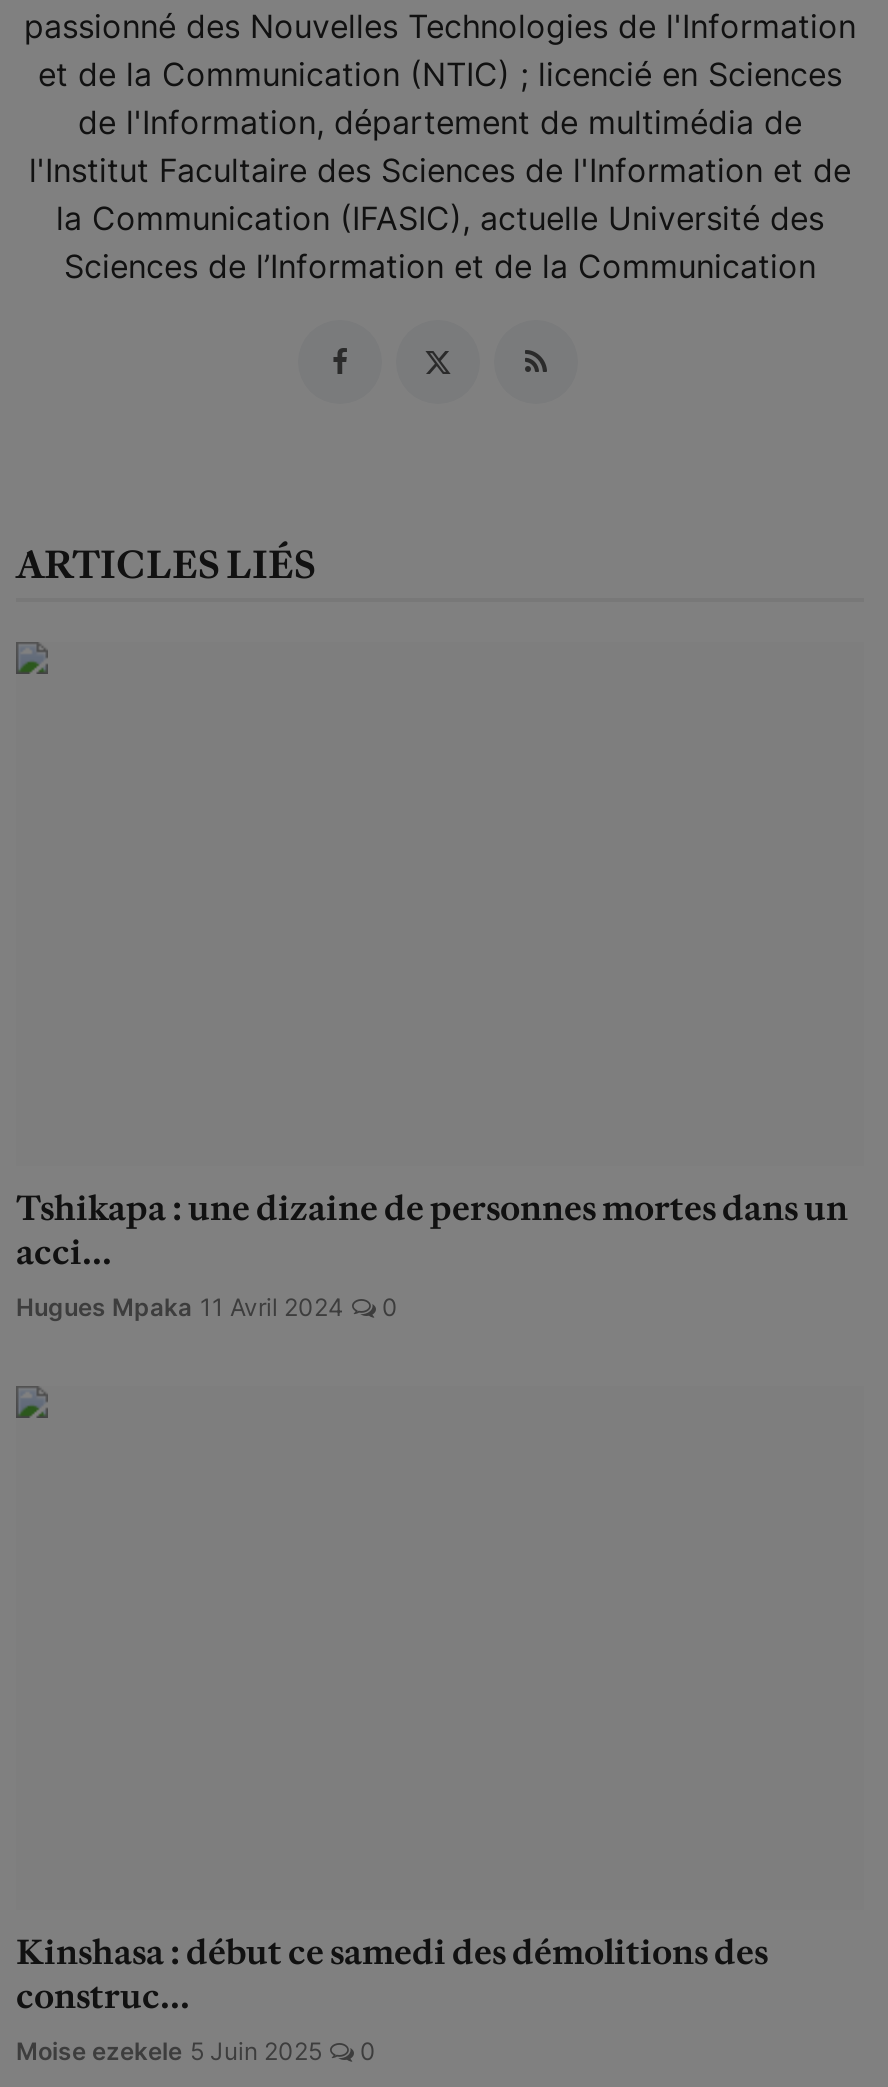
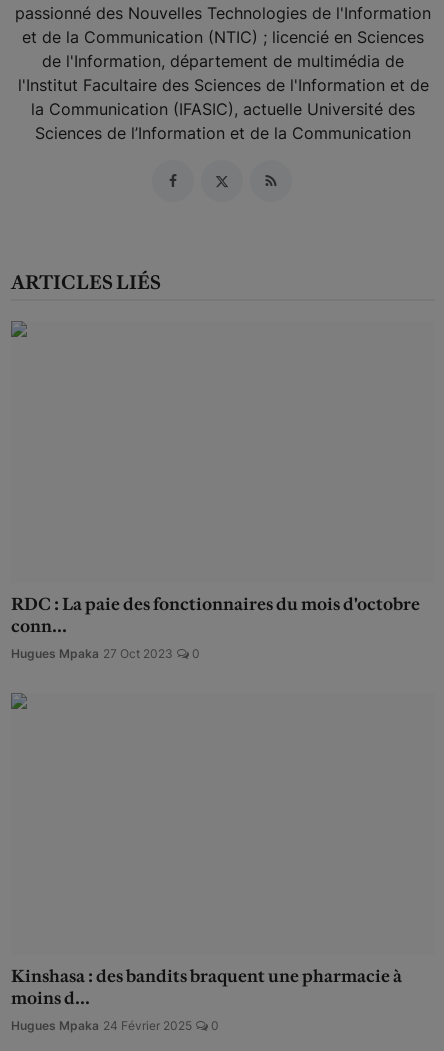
[16,1186,848,1322] Tshikapa : une dizaine de personnes mortes dans un | acci... | Hugues Mpaka 11 Avril 2024 -> [11,593,420,661] RDC : La paie des fonctionnaires du mois d'octobre | conn... | Hugues Mpaka 27 Oct 2023
[16,1931,768,2067] Kinshasa : début ce samedi des démolitions des | construc... | Moise ezekele 5 Juin 2025 -> [11,965,402,1033] Kinshasa : des bandits braquent une pharmacie à | moins d... | Hugues Mpaka 24 Février 2025

